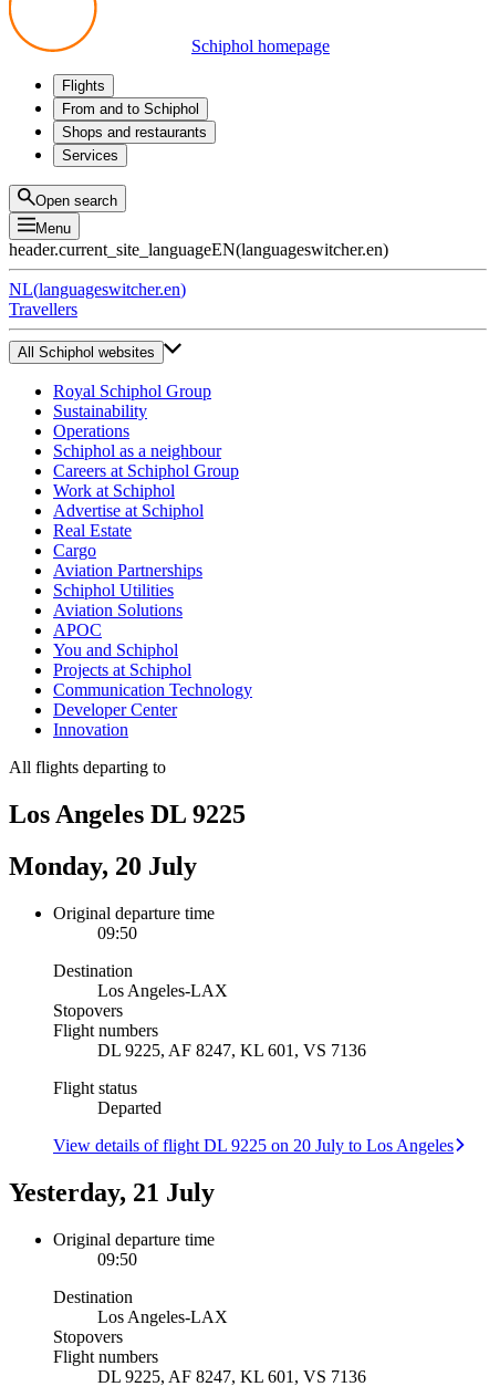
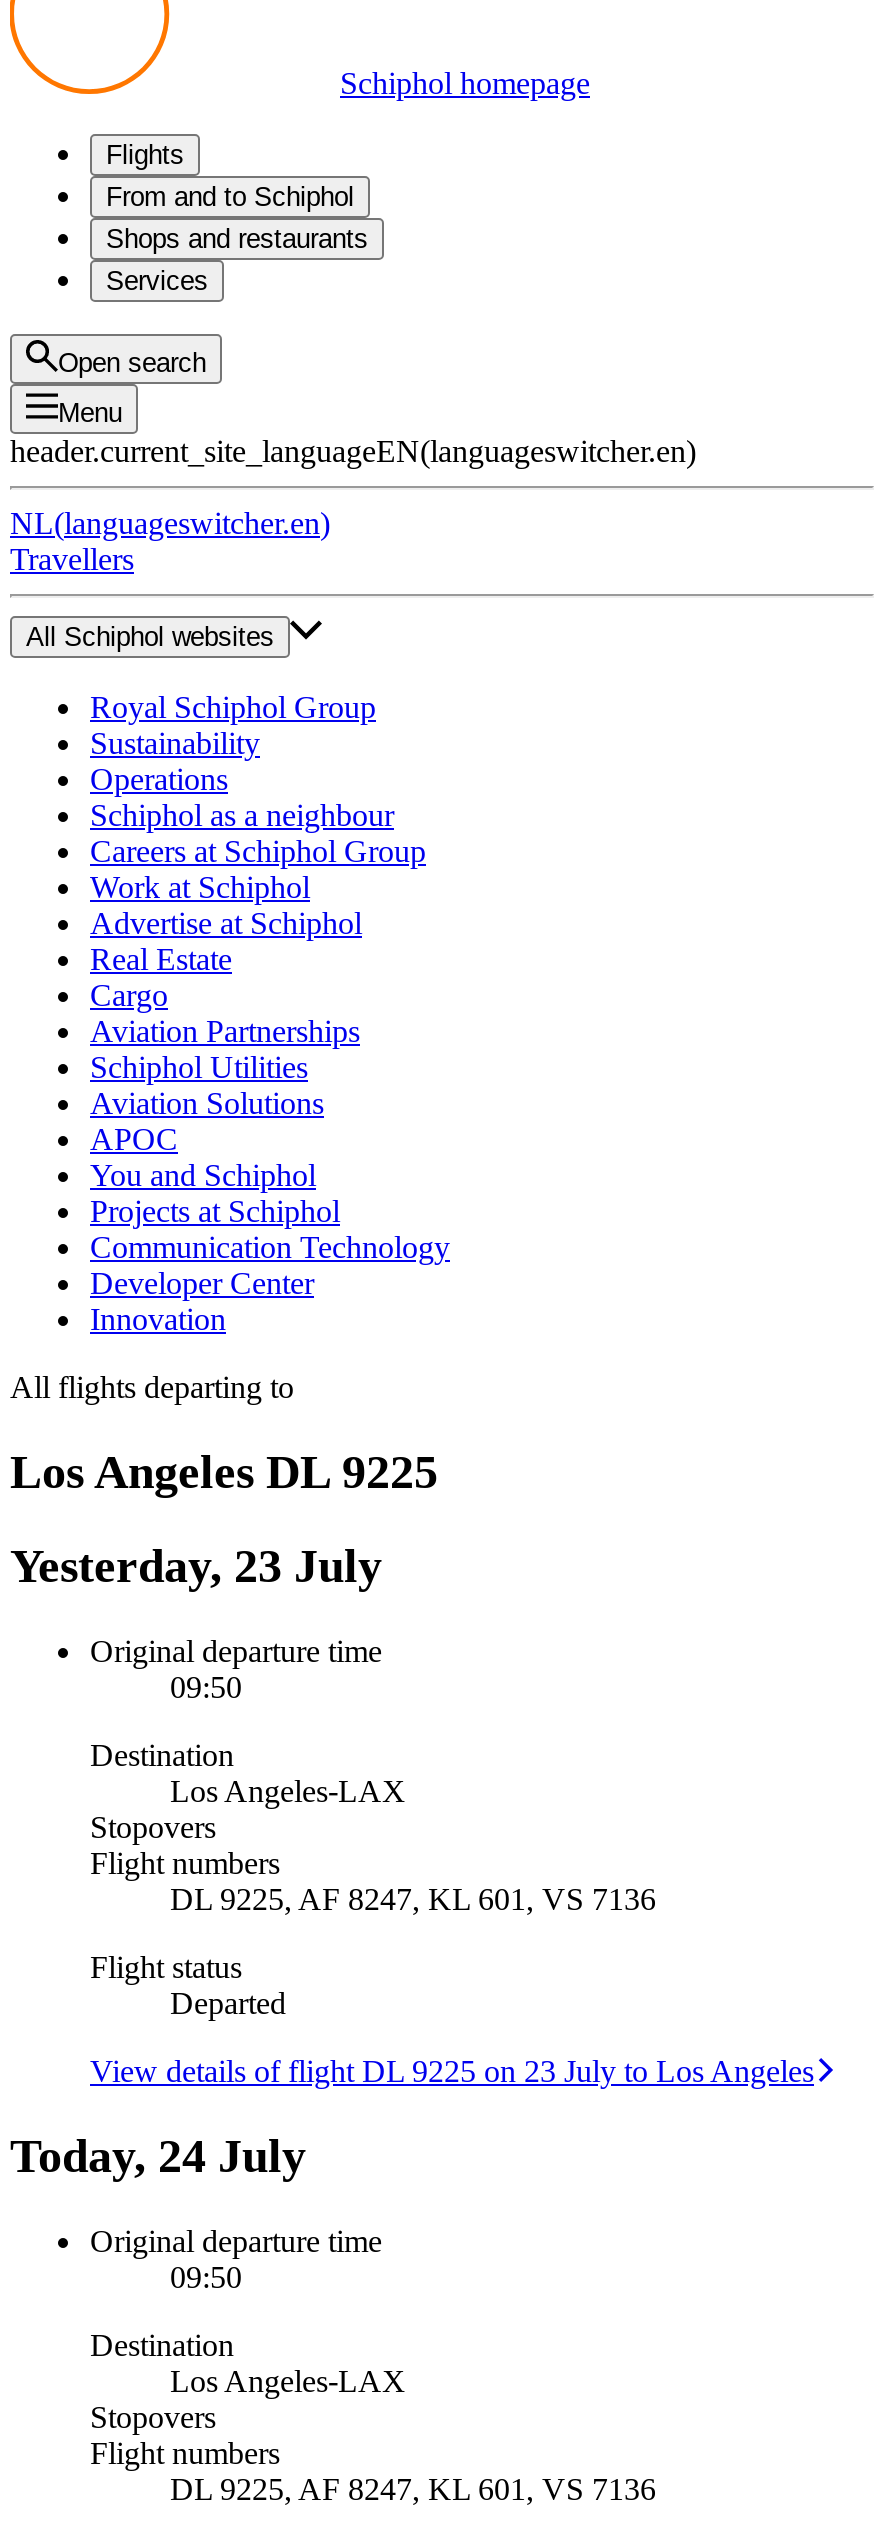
[9,851,197,880] Monday, 20 July -> [10,1540,382,1592] Yesterday, 23 July
[53,1136,454,1154] View details of flight DL 9225 on 20 July to Los Angeles -> [90,2053,814,2087] View details of flight DL 9225 on 23 July to Los Angeles
[9,1178,215,1206] Yesterday, 21 July -> [10,2129,306,2181] Today, 24 July

